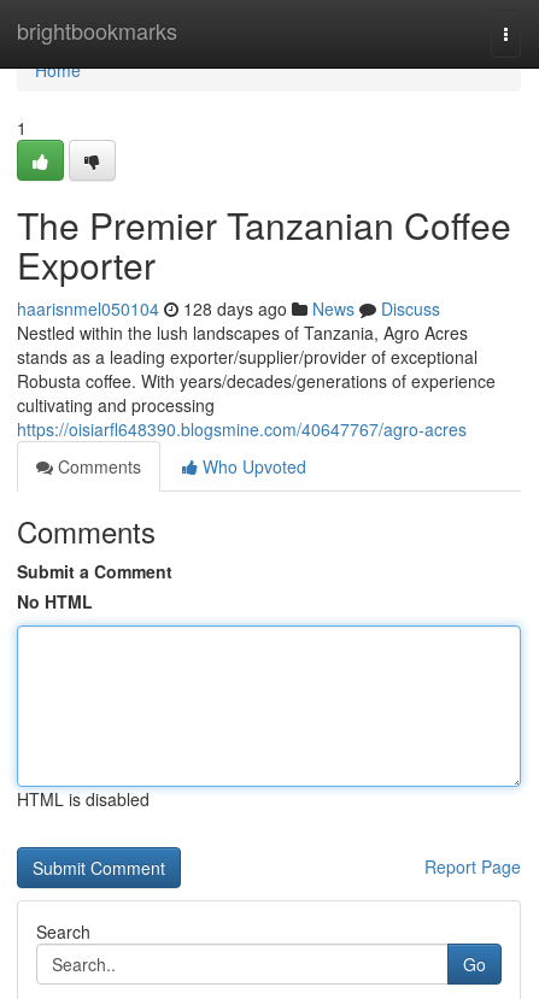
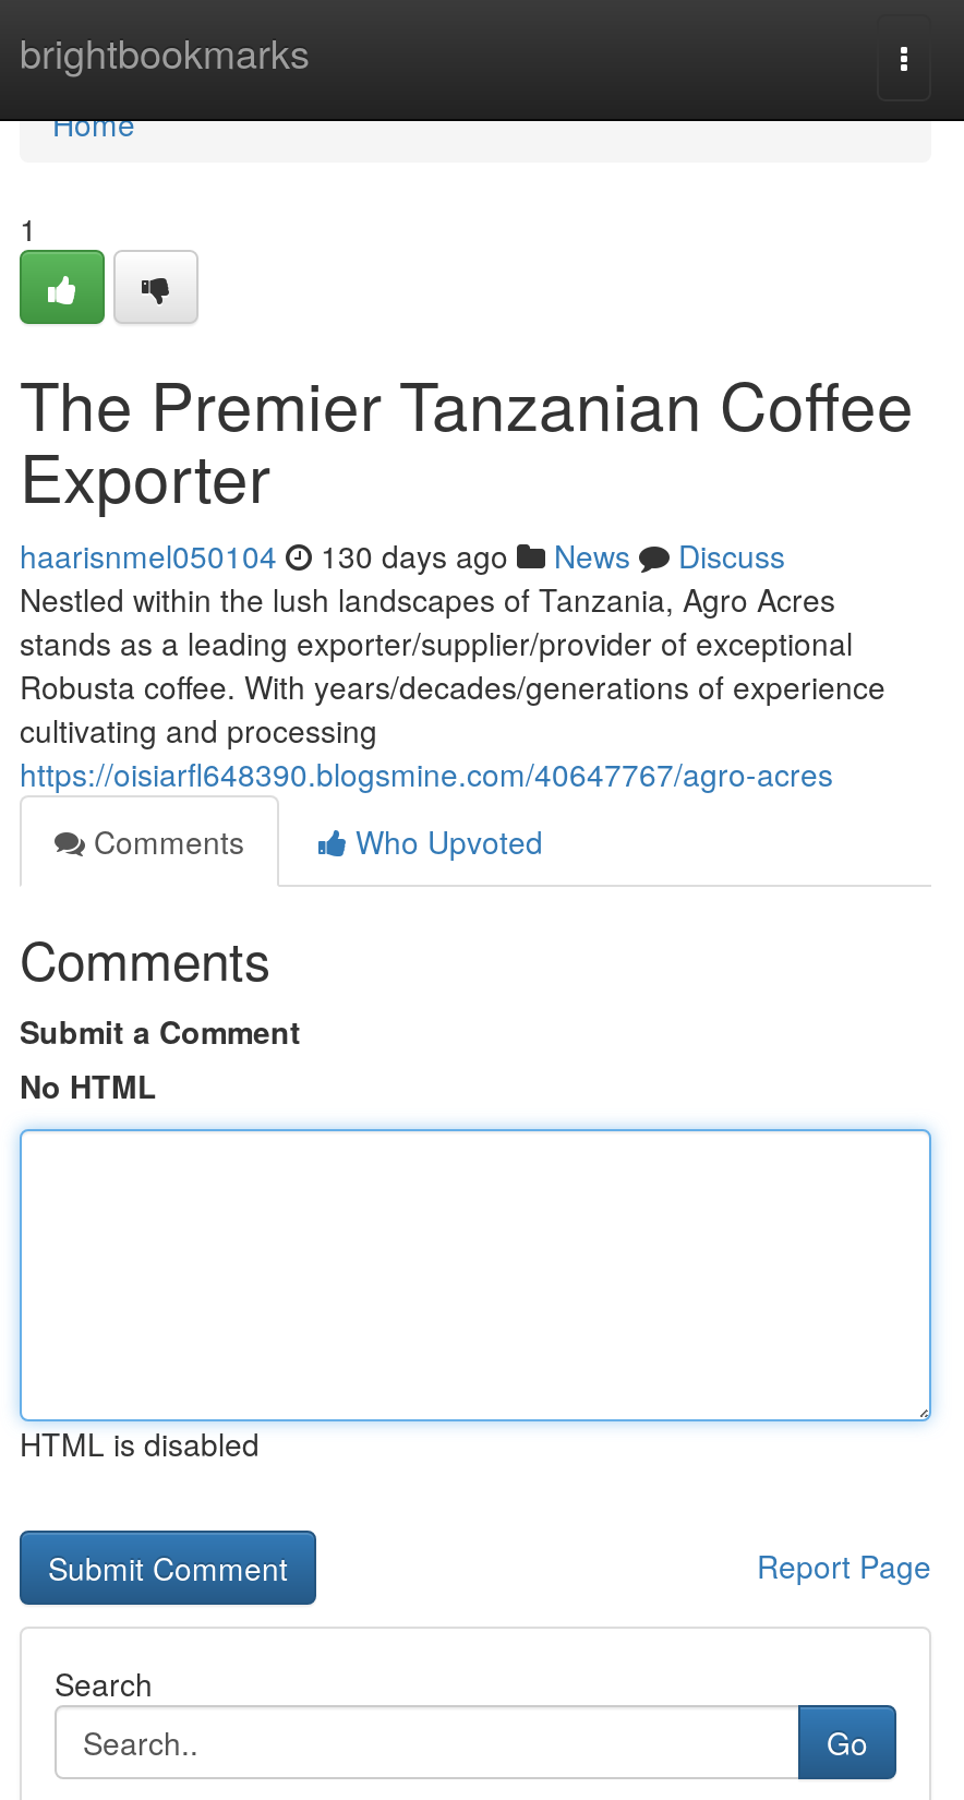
[17,296,440,321] haarisnmel050104 128 days ago News Discuss -> [20,533,785,577] haarisnmel050104 130 days ago News Discuss

